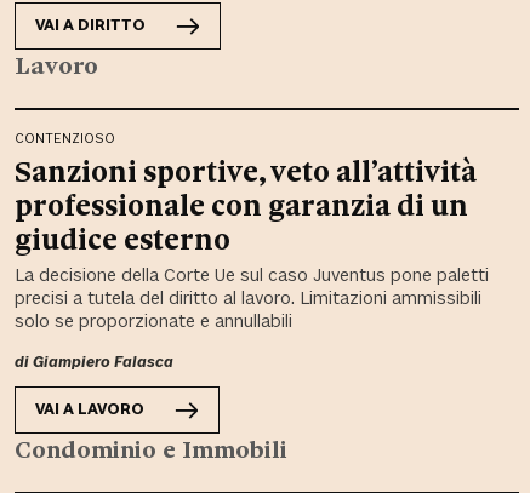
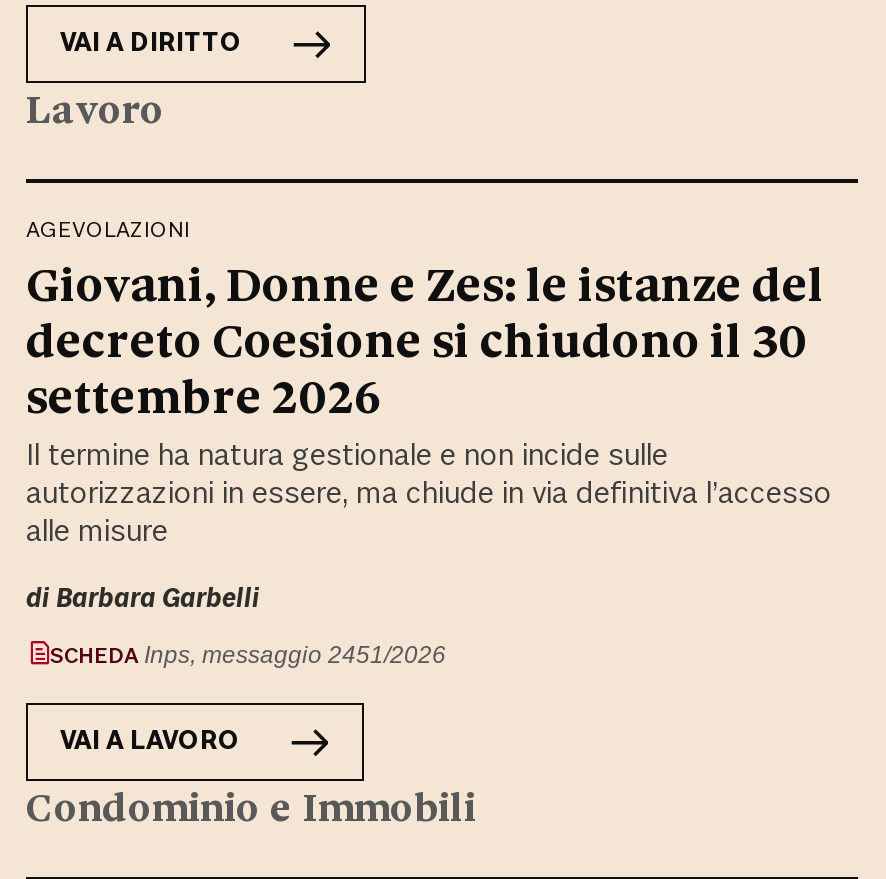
[15,129,489,372] CONTENZIOSO | Sanzioni sportive, veto all’attività | professionale con garanzia di un | giudice esterno | La decisione della Corte Ue sul caso Juventus pone paletti | precisi a tutela del diritto al lavoro. Limitazioni ammissibili | solo se proporzionate e annullabili | di Giampiero Falasca -> [26,214,832,671] AGEVOLAZIONI | Giovani, Donne e Zes: le istanze del | decreto Coesione si chiudono il 30 | settembre 2026 | Il termine ha natura gestionale e non incide sulle | autorizzazioni in essere, ma chiude in via definitiva l’accesso | alle misure | di Barbara Garbelli | SCHEDA Inps, messaggio 2451/2026

